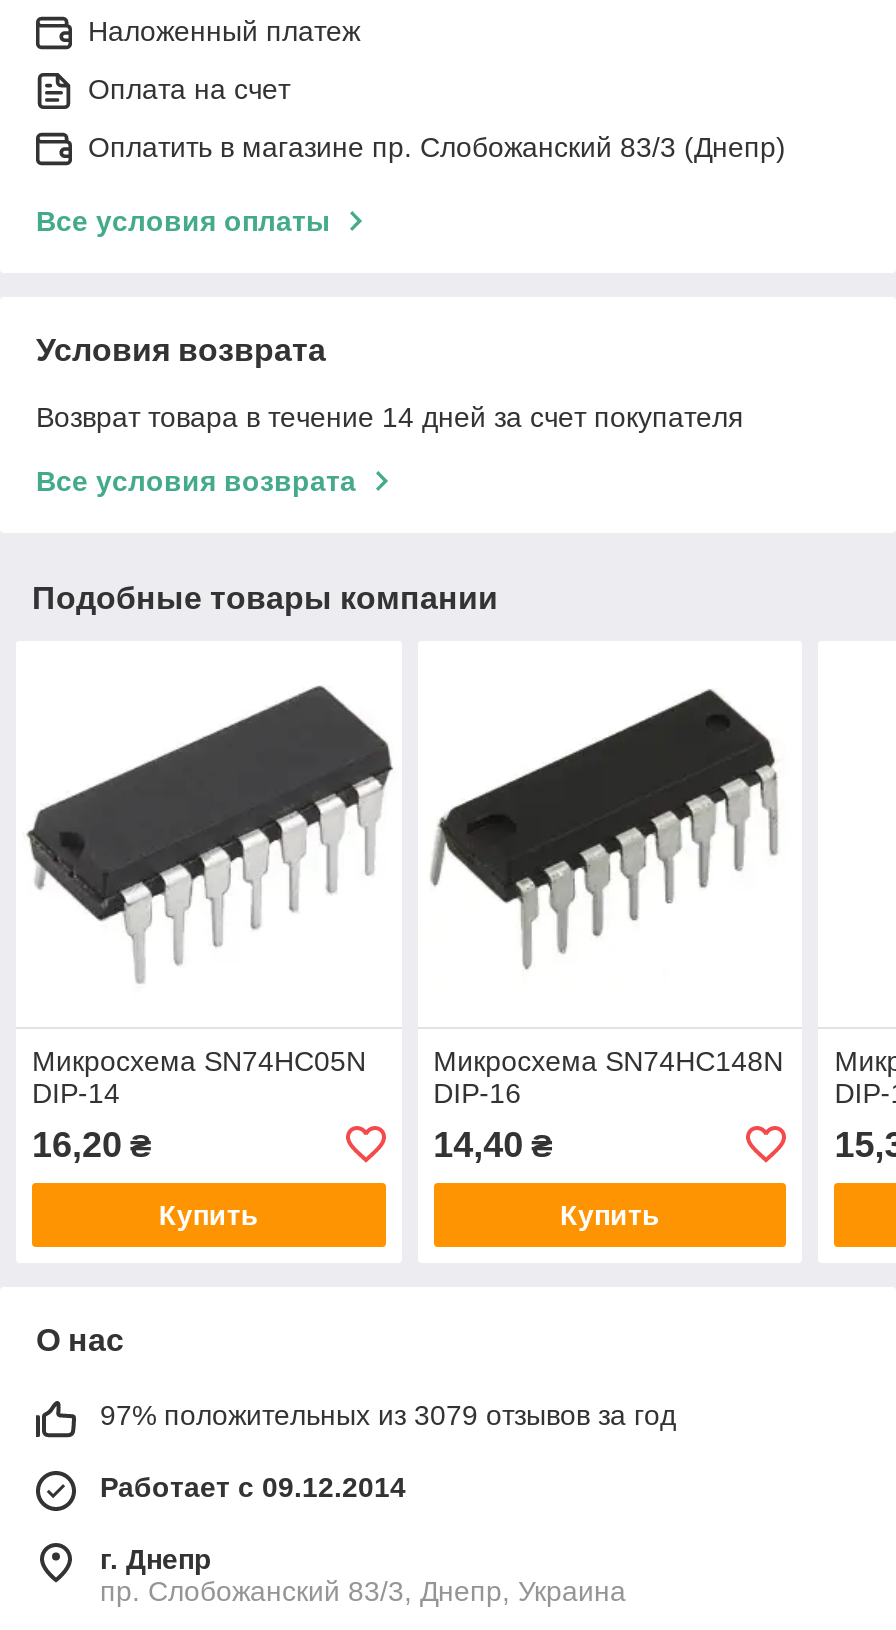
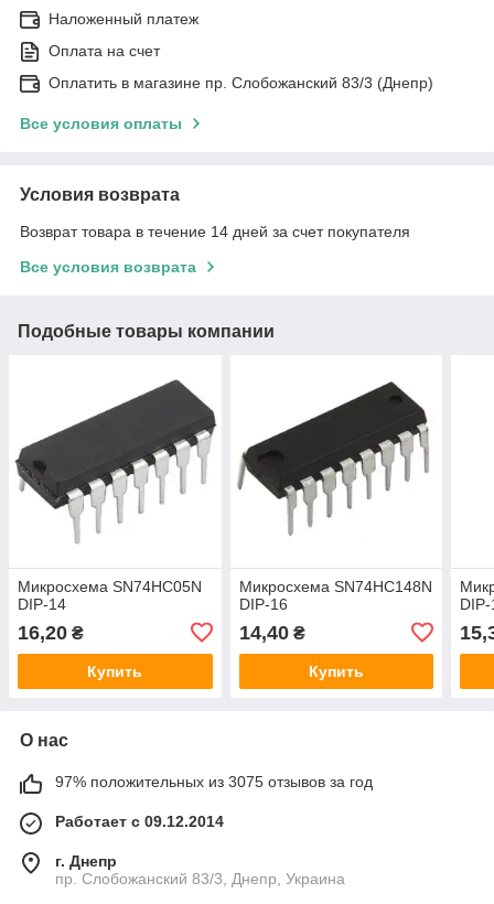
[100,1399,676,1431] 97% положительных из 3079 отзывов за год -> [55,773,373,790] 97% положительных из 3075 отзывов за год

